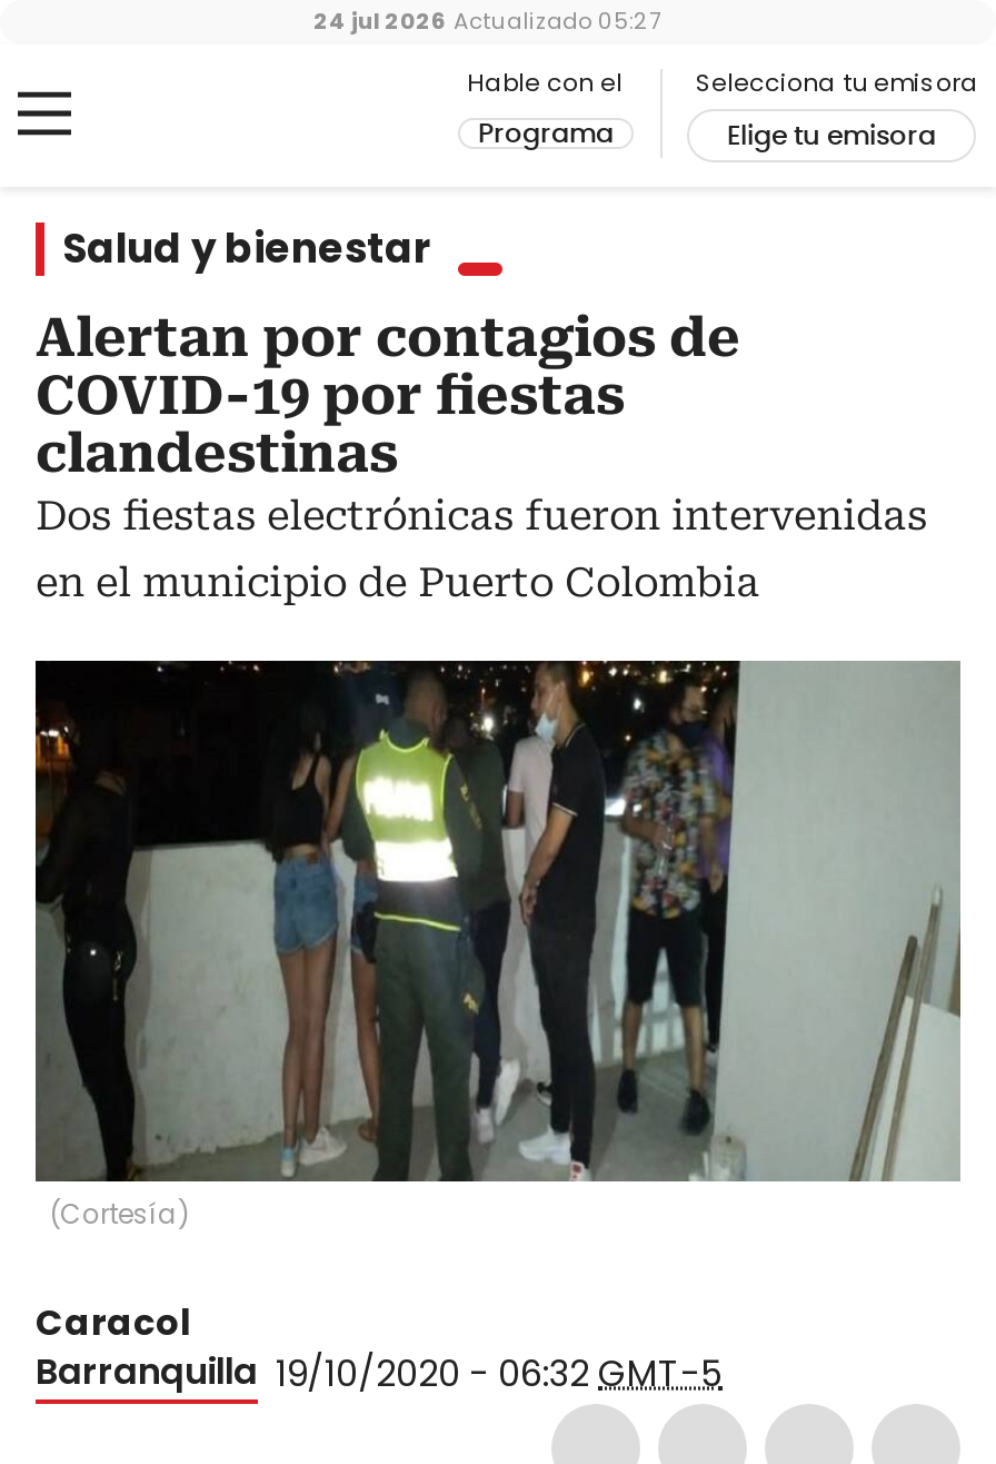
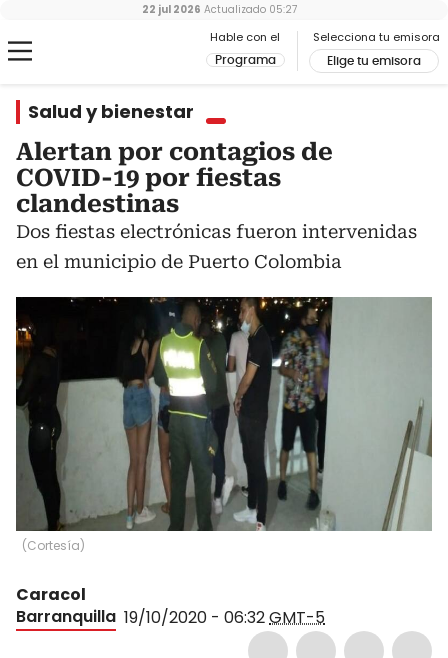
[313,4,660,38] 24 jul 2026 Actualizado 05:27 -> [141,2,296,17] 22 jul 2026 Actualizado 05:27

